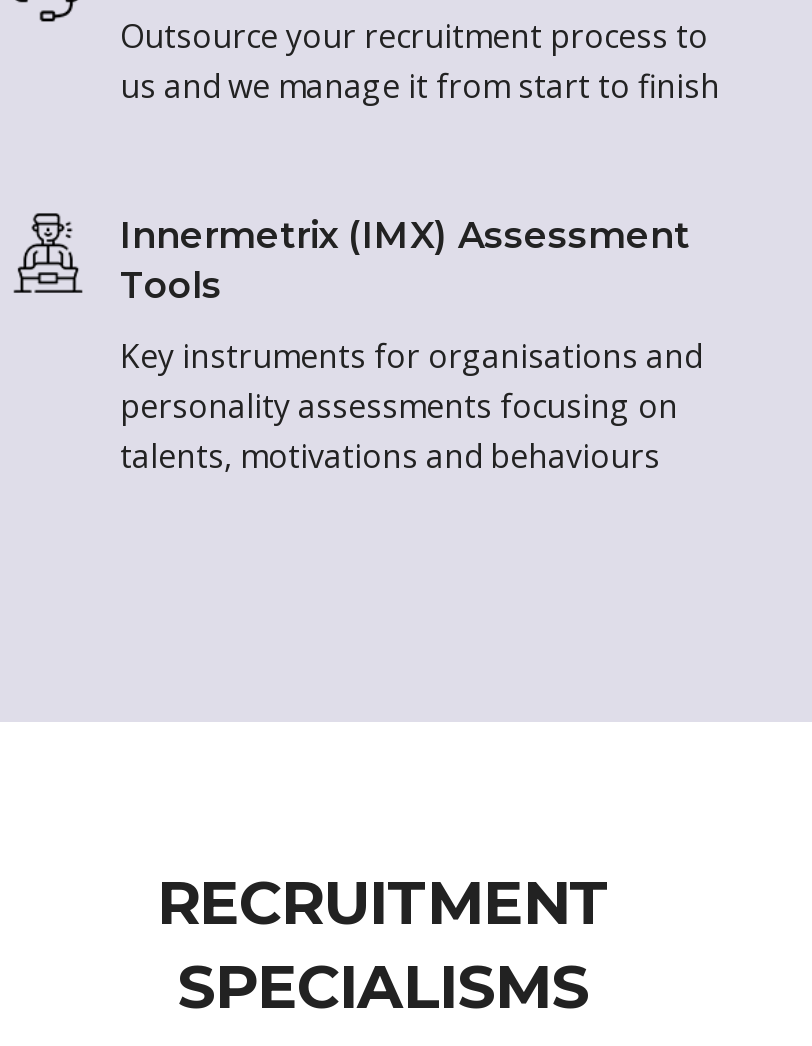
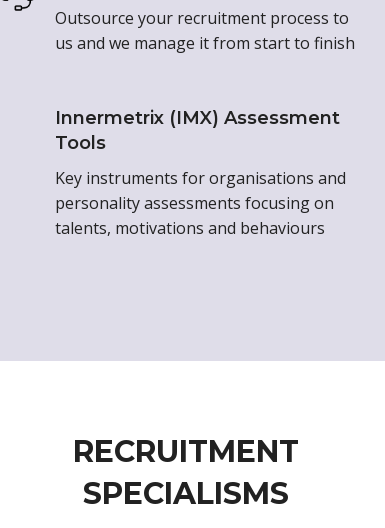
[13,210,83,296] [image] -> none

